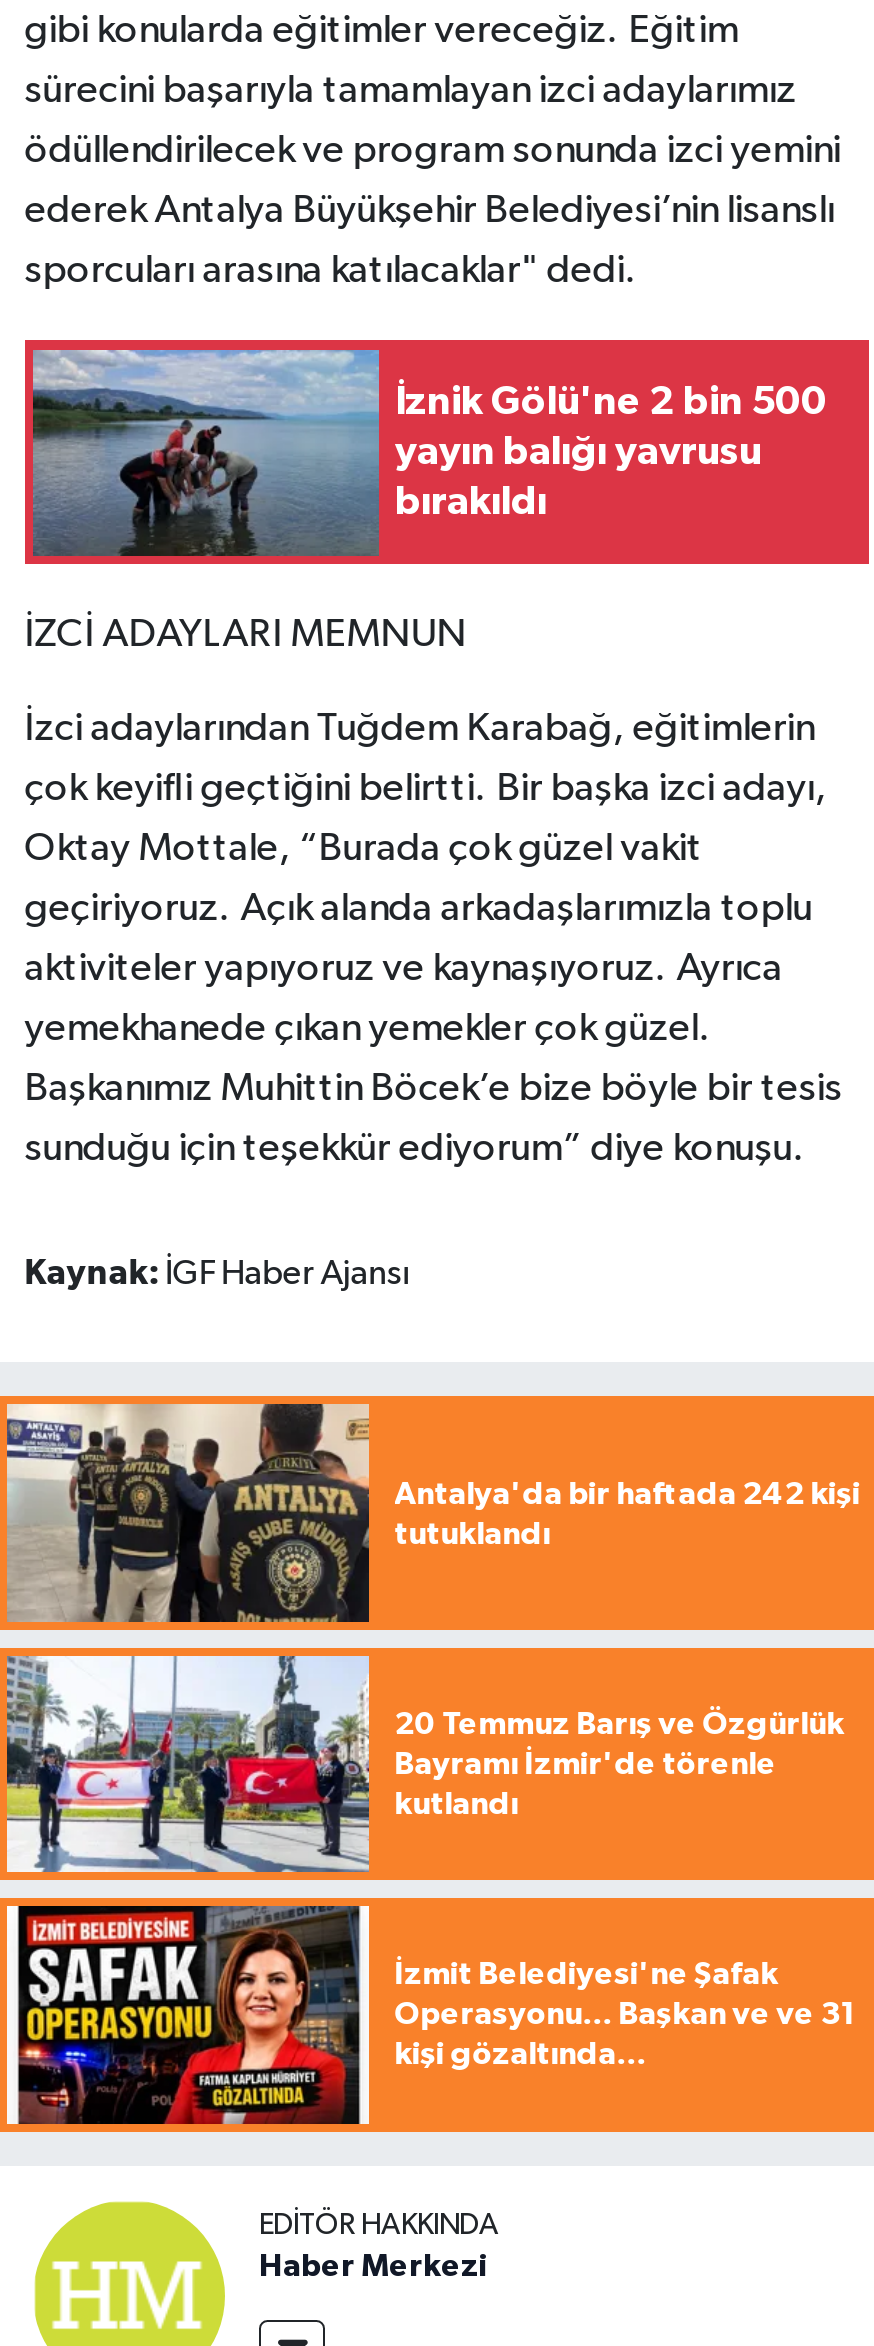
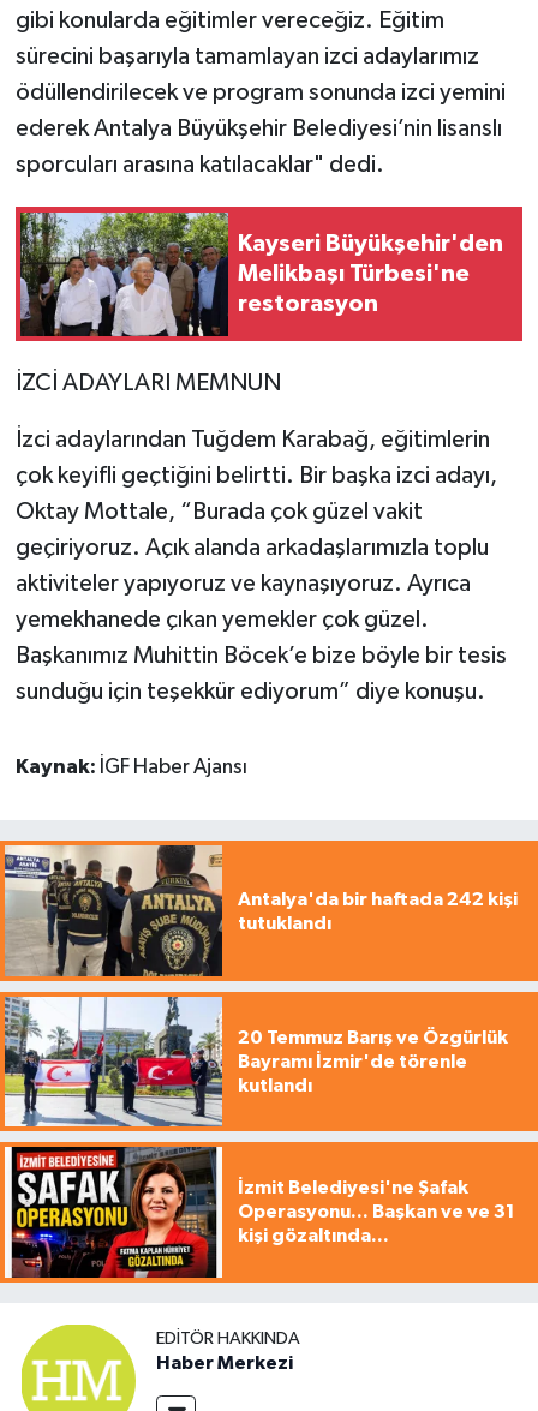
[31,348,827,558] [image] | İznik Gölü'ne 2 bin 500 | yayın balığı yavrusu | bırakıldı -> [19,211,503,337] [image] | Kayseri Büyükşehir'den | Melikbaşı Türbesi'ne | restorasyon

